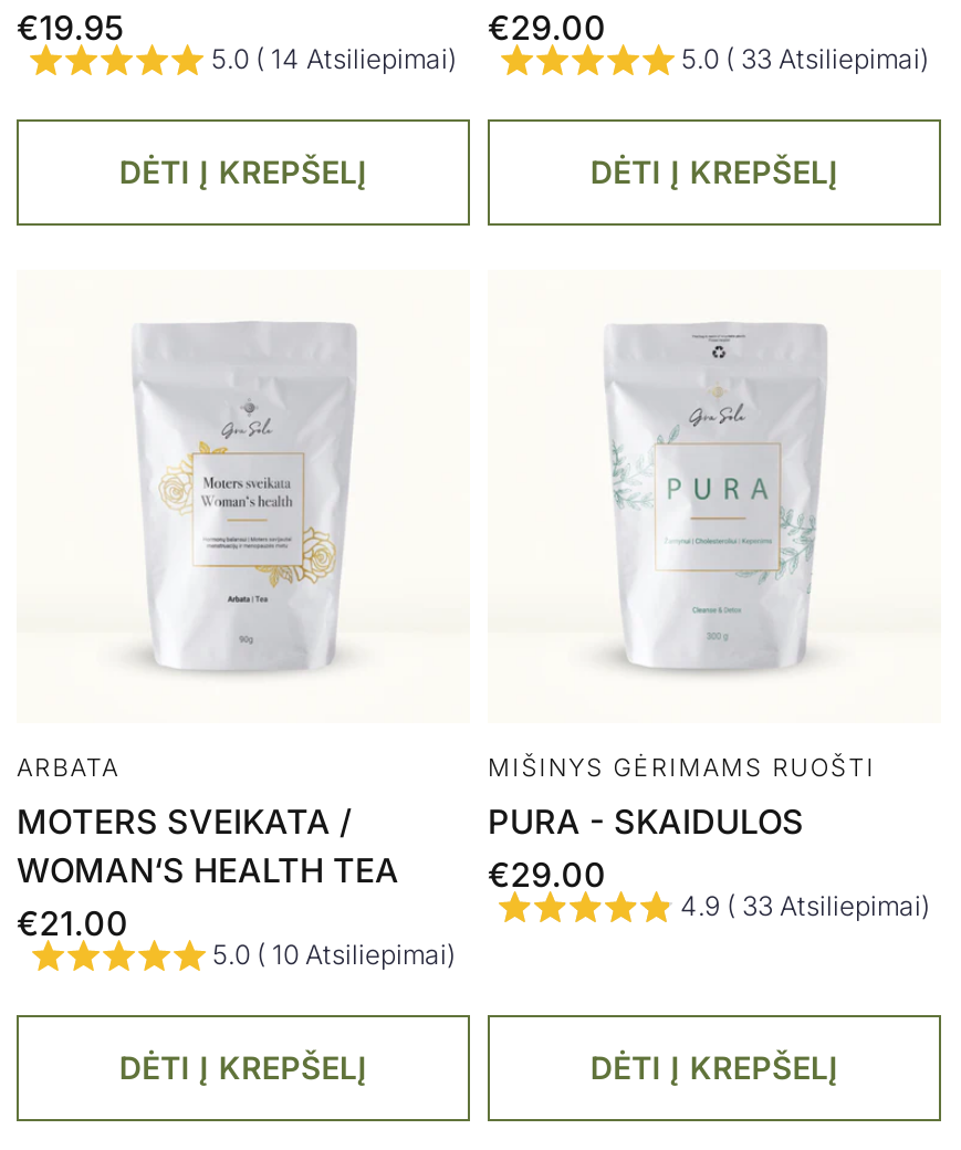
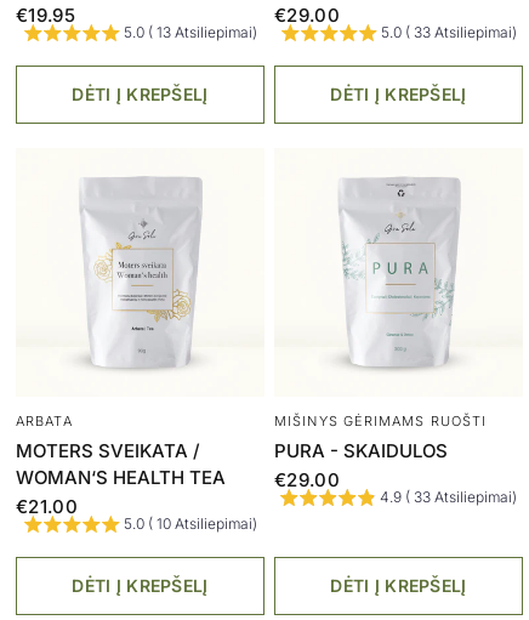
[211,43,457,76] 5.0 ( 14 Atsiliepimai) -> [123,23,257,42] 5.0 ( 13 Atsiliepimai)

